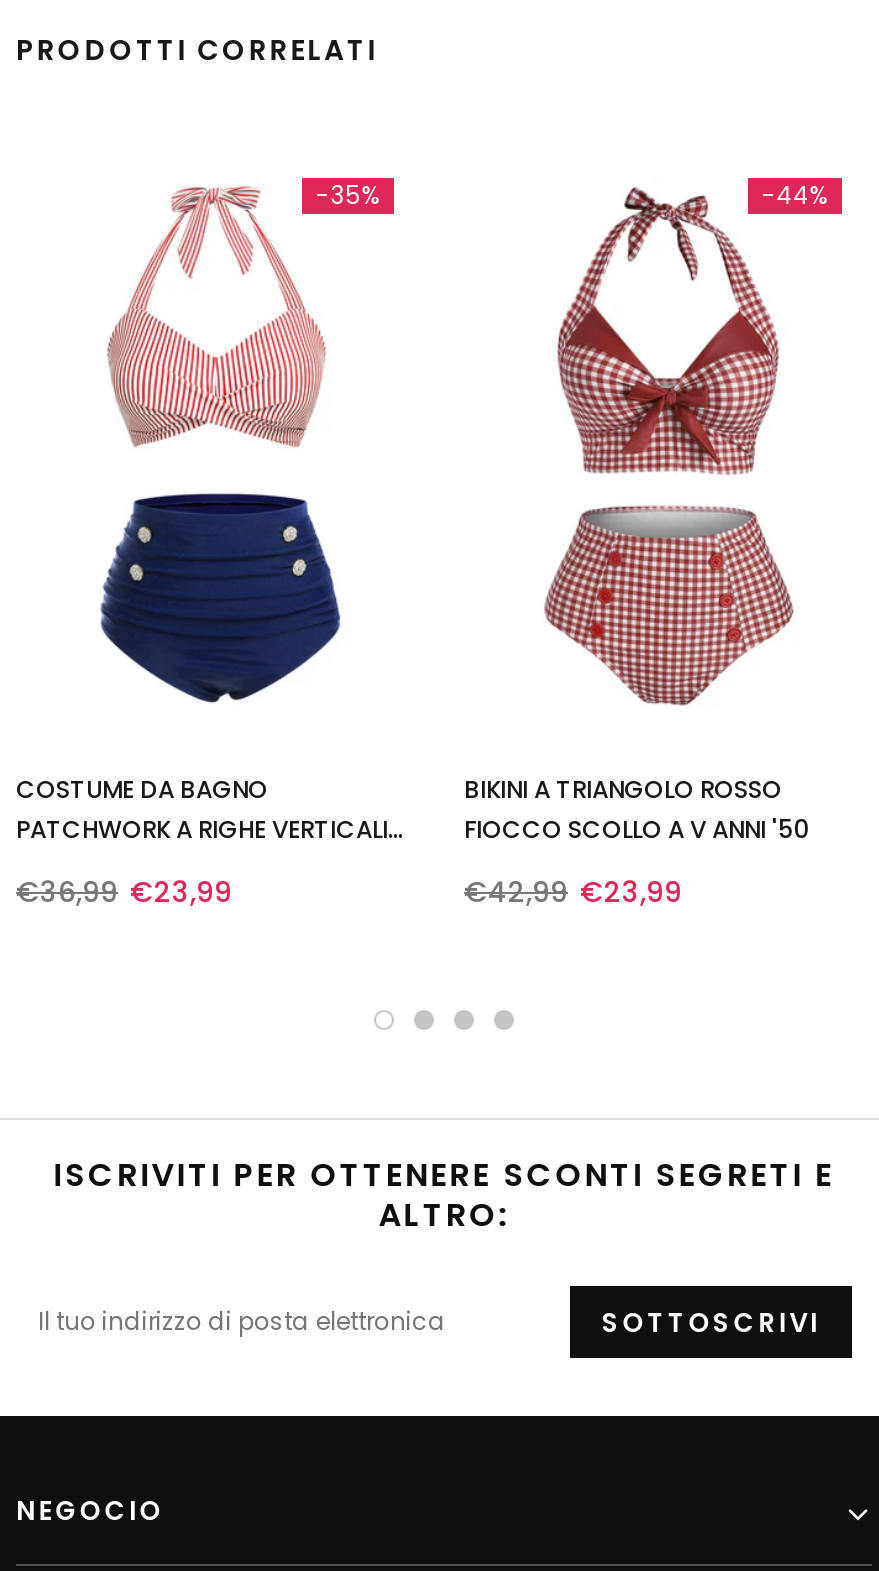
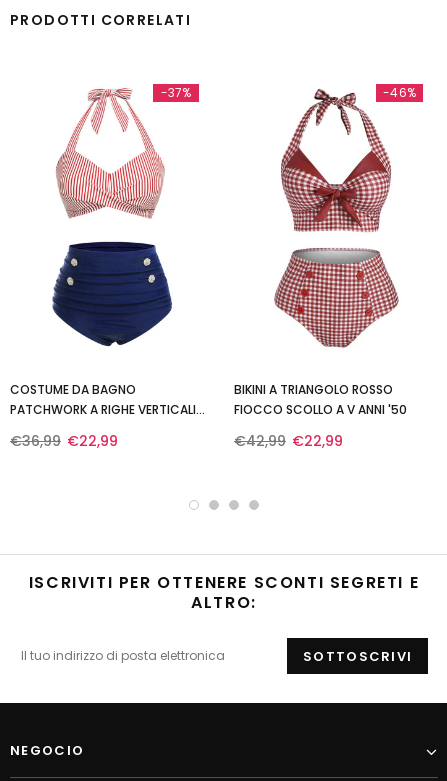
[316,178,380,212] -35% -> [160,84,191,101] -37%
[762,178,828,212] -44% -> [383,84,416,101] -46%
[16,873,232,913] €36,99 €23,99 -> [10,431,118,451] €36,99 €22,99
[464,873,682,913] €42,99 €23,99 -> [234,431,343,451] €42,99 €22,99

